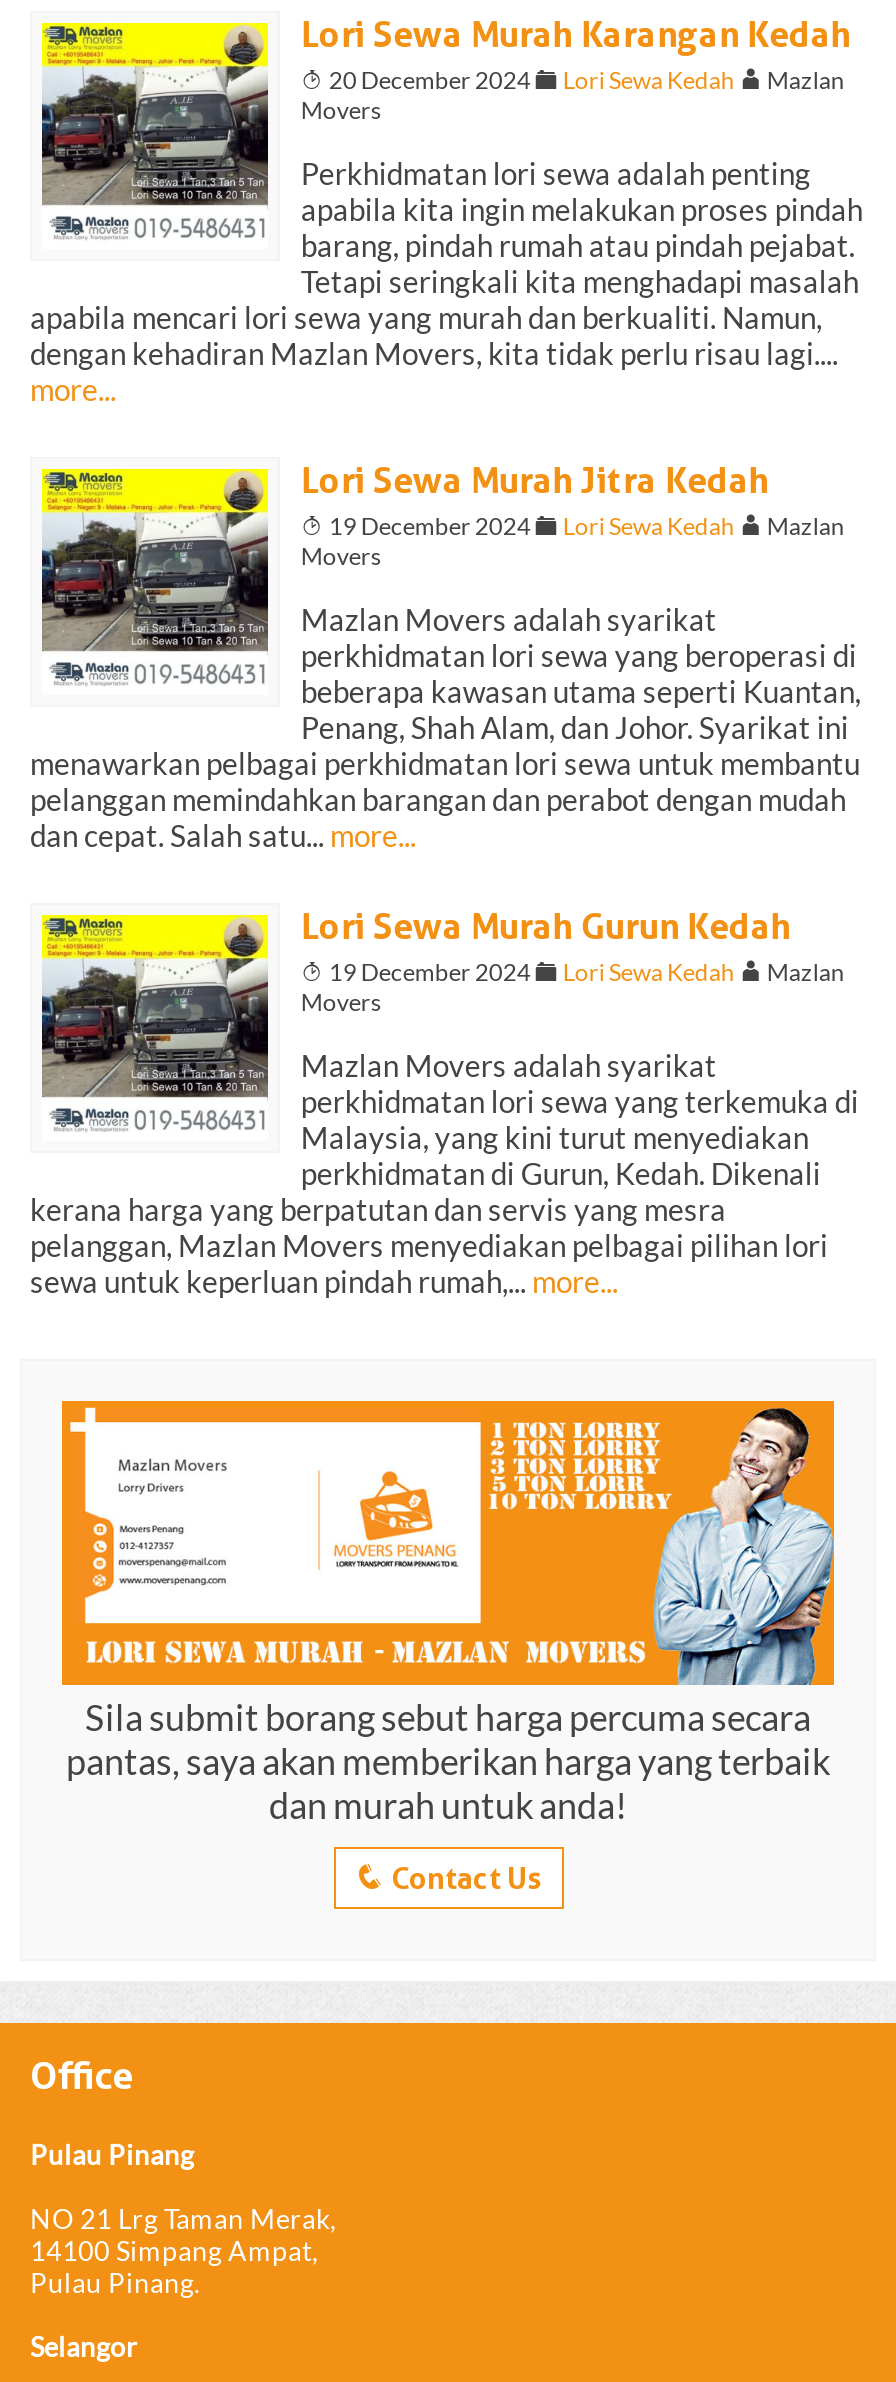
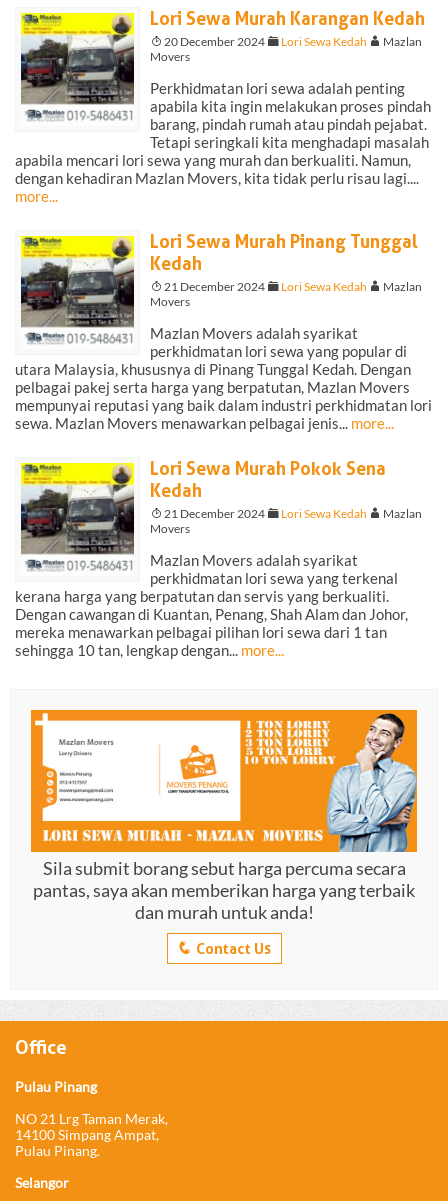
[301,457,845,541] Lori Sewa Murah Jitra Kedah | T 19 December 2024 F Lori Sewa Kedah A Mazlan -> [150,230,422,294] Lori Sewa Murah Pinang Tunggal | Kedah | T 21 December 2024 F Lori Sewa Kedah A Mazlan
[30,557,861,853] [image] | perkhidmatan lori sewa yang beroperasi di | beberapa kawasan utama seperti Kuantan, | Penang, Shah Alam, dan Johor. Syarikat ini | menawarkan pelbagai perkhidmatan lori sewa untuk membantu | pelanggan memindahkan barangan dan perabot dengan mudah | dan cepat. Salah satu... more... -> [15,302,432,432] [image] | perkhidmatan lori sewa yang popular di | utara Malaysia, khususnya di Pinang Tunggal Kedah. Dengan | pelbagai pakej serta harga yang berpatutan, Mazlan Movers | mempunyai reputasi yang baik dalam industri perkhidmatan lori | sewa. Mazlan Movers menawarkan pelbagai jenis... more...
[30,879,859,1299] [image] | perkhidmatan lori sewa yang terkemuka di | Malaysia, yang kini turut menyediakan | perkhidmatan di Gurun, Kedah. Dikenali | kerana harga yang berpatutan dan servis yang mesra | pelanggan, Mazlan Movers menyediakan pelbagai pilihan lori | sewa untuk keperluan pindah rumah,... more... -> [15,462,408,659] [image] | perkhidmatan lori sewa yang terkenal | kerana harga yang berpatutan dan servis yang berkualiti. | Dengan cawangan di Kuantan, Penang, Shah Alam dan Johor, | mereka menawarkan pelbagai pilihan lori sewa dari 1 tan | sehingga 10 tan, lengkap dengan... more...
[301,903,845,987] Lori Sewa Murah Gurun Kedah | T 19 December 2024 F Lori Sewa Kedah A Mazlan -> [150,457,422,521] Lori Sewa Murah Pokok Sena | Kedah | T 21 December 2024 F Lori Sewa Kedah A Mazlan
moved [301,987,717,1083] -> [150,521,358,569]: Movers | Mazlan Movers adalah syarikat

